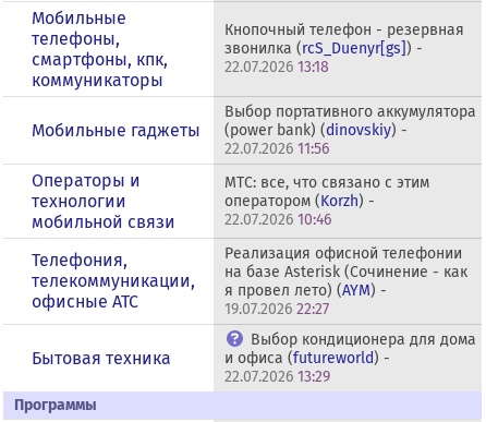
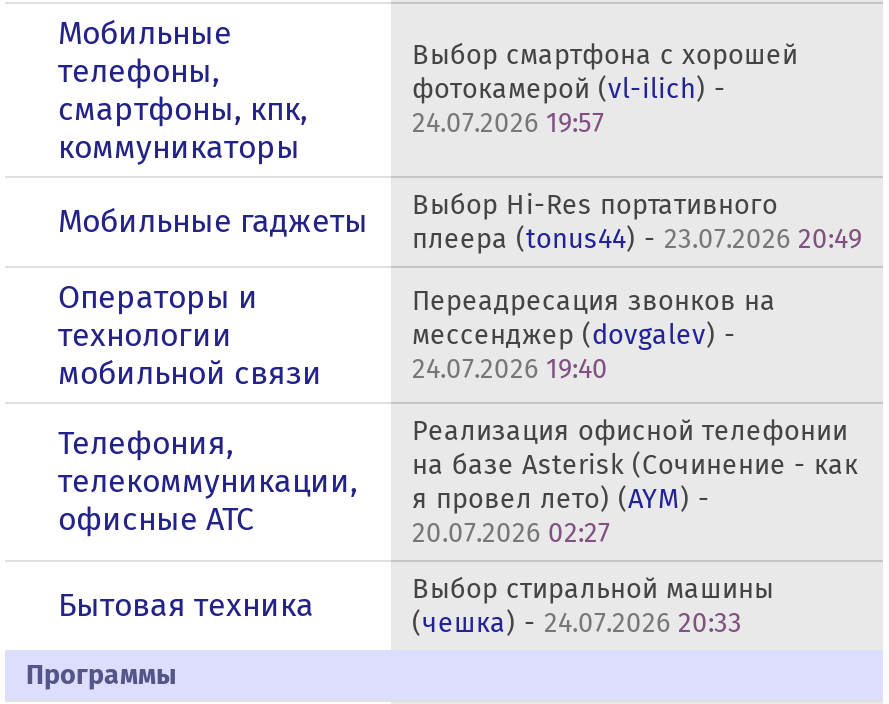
[225,21,465,76] Кнопочный телефон - резервная | звонилка (rcS_Duenyr[gs]) - | 22.07.2026 13:18 -> [412,38,798,140] Выбор смартфона с хорошей | фотокамерой (vl-ilich) - | 24.07.2026 19:57
[225,103,477,158] Выбор портативного аккумулятора | (power bank) (dinovskiy) - | 22.07.2026 11:56 -> [412,188,862,256] Выбор Hi-Res портативного | плеера (tonus44) - 23.07.2026 20:49
[225,173,430,229] МТС: все, что связано с этим | оператором (Korzh) - | 22.07.2026 10:46 -> [412,284,776,386] Переадресация звонков на | мессенджер (dovgalev) - | 24.07.2026 19:40
[225,300,330,318] 19.07.2026 22:27 -> [412,516,610,550] 20.07.2026 02:27
[225,330,477,386] Выбор кондиционера для дома | и офиса (futureworld) - | 22.07.2026 13:29 -> [412,572,774,640] Выбор стиральной машины | (чешка) - 24.07.2026 20:33

